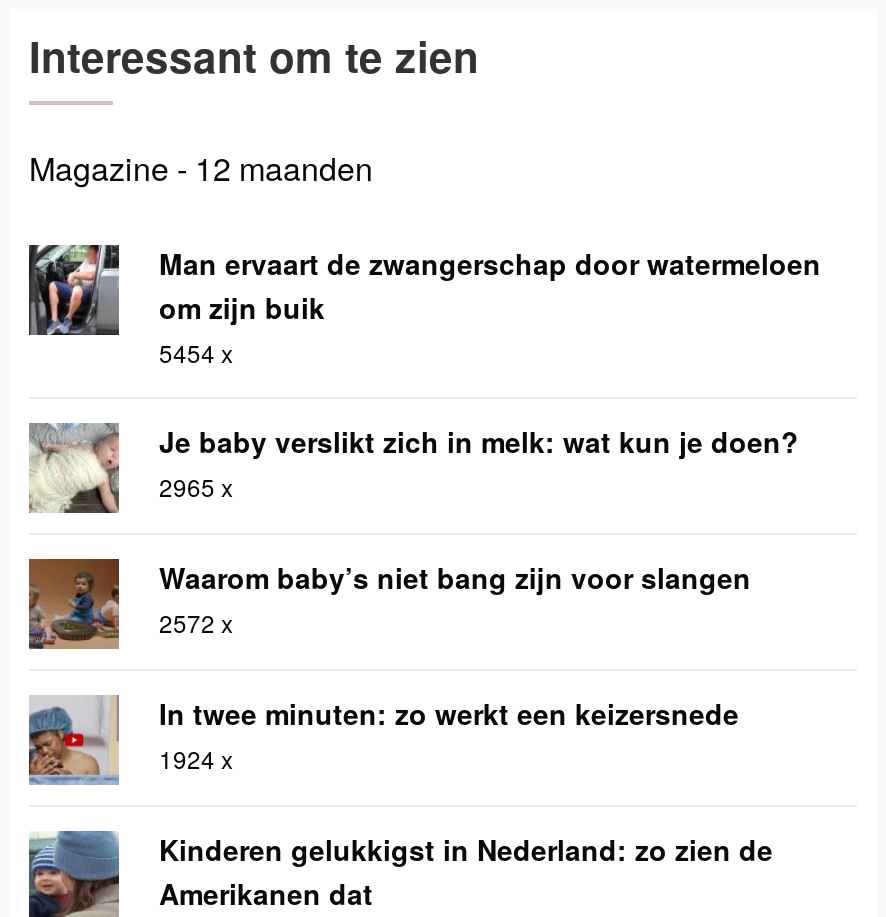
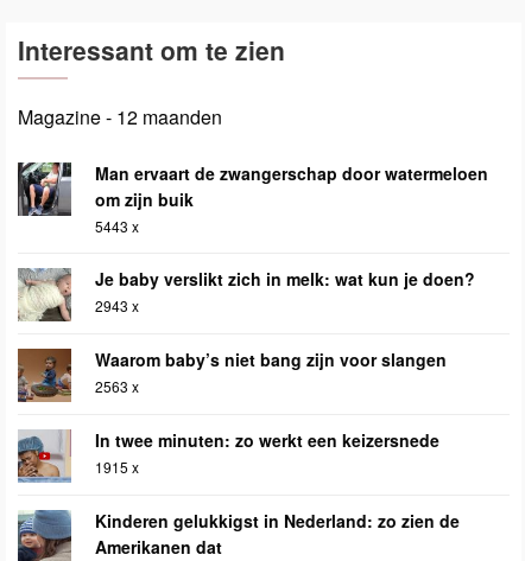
[159,334,233,368] 5454 x -> [95,215,139,235] 5443 x
[159,468,233,502] 2965 x -> [95,295,139,315] 2943 x
[159,604,233,638] 2572 x -> [95,375,139,396] 2563 x
[159,740,233,774] 1924 x -> [95,456,139,476] 1915 x

